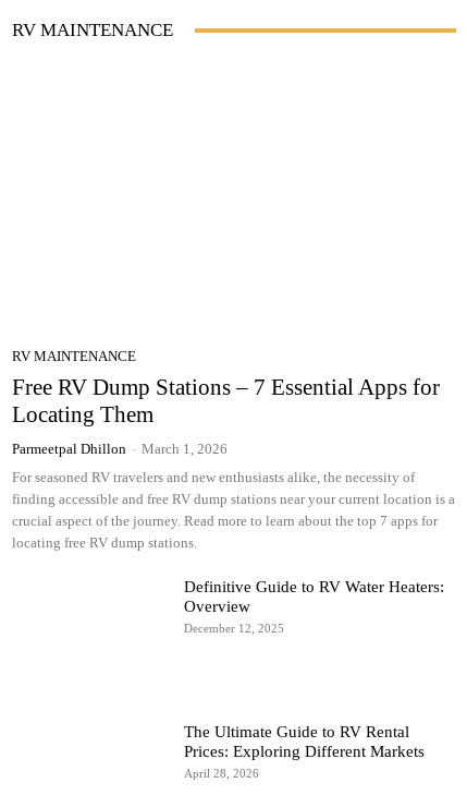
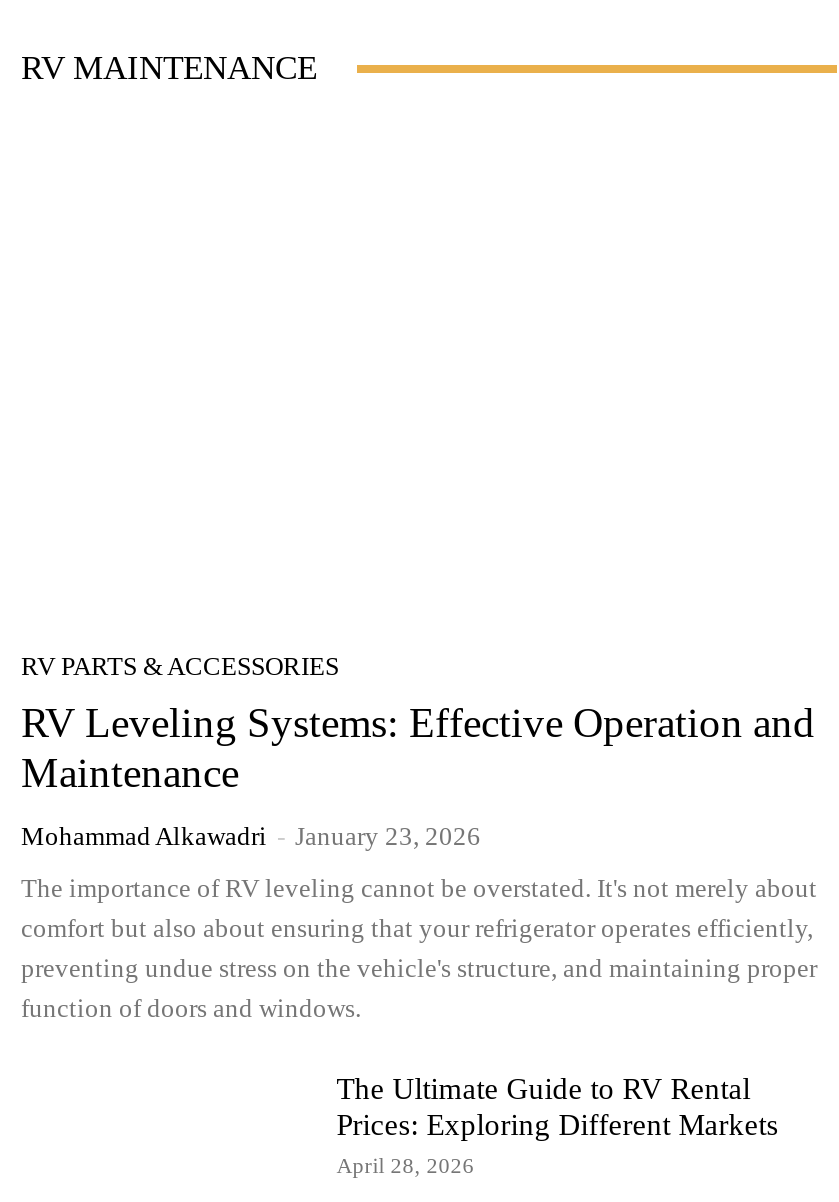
[12,348,455,635] RV MAINTENANCE | Free RV Dump Stations – 7 Essential Apps for | Locating Them | Parmeetpal Dhillon - March 1, 2026 | For seasoned RV travelers and new enthusiasts alike, the necessity of | finding accessible and free RV dump stations near your current location is a | crucial aspect of the journey. Read more to learn about the top 7 apps for | locating free RV dump stations. | Definitive Guide to RV Water Heaters: | Overview | December 12, 2025 -> [21,651,817,1023] RV PARTS & ACCESSORIES | RV Leveling Systems: Effective Operation and | Maintenance | Mohammad Alkawadri - January 23, 2026 | The importance of RV leveling cannot be overstated. It's not merely about | comfort but also about ensuring that your refrigerator operates efficiently, | preventing undue stress on the vehicle's structure, and maintaining proper | function of doors and windows.

